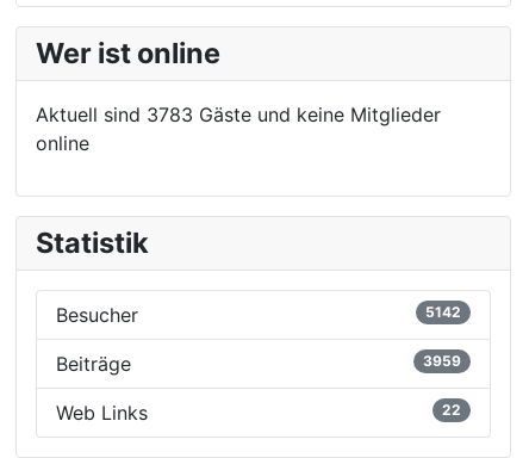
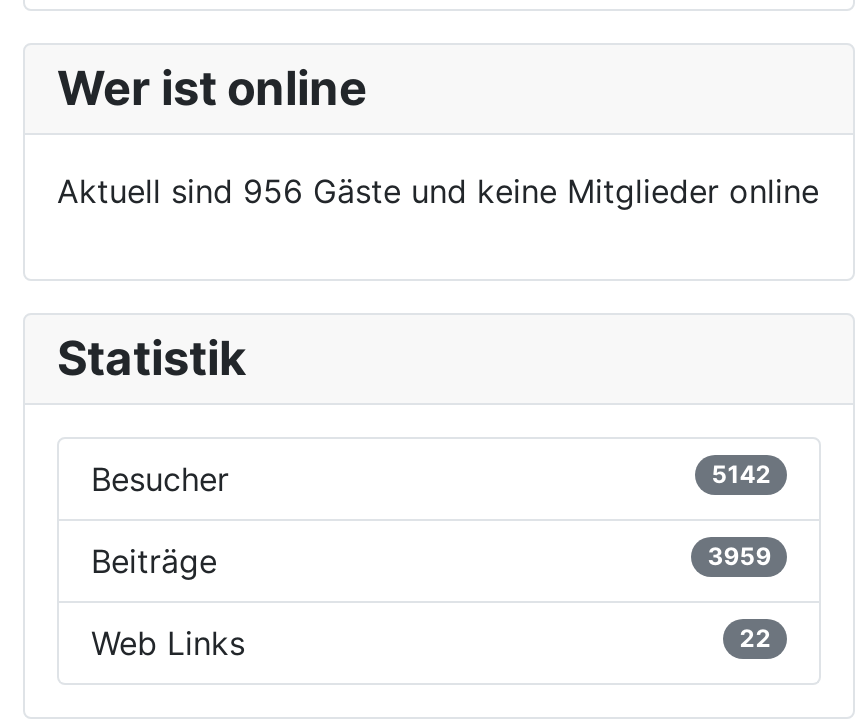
[36,102,441,154] Aktuell sind 3783 Gäste und keine Mitglieder | online -> [57,170,819,210] Aktuell sind 956 Gäste und keine Mitglieder online

